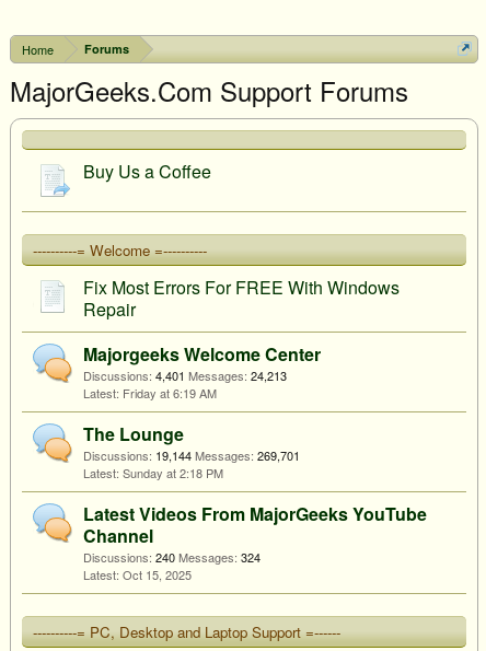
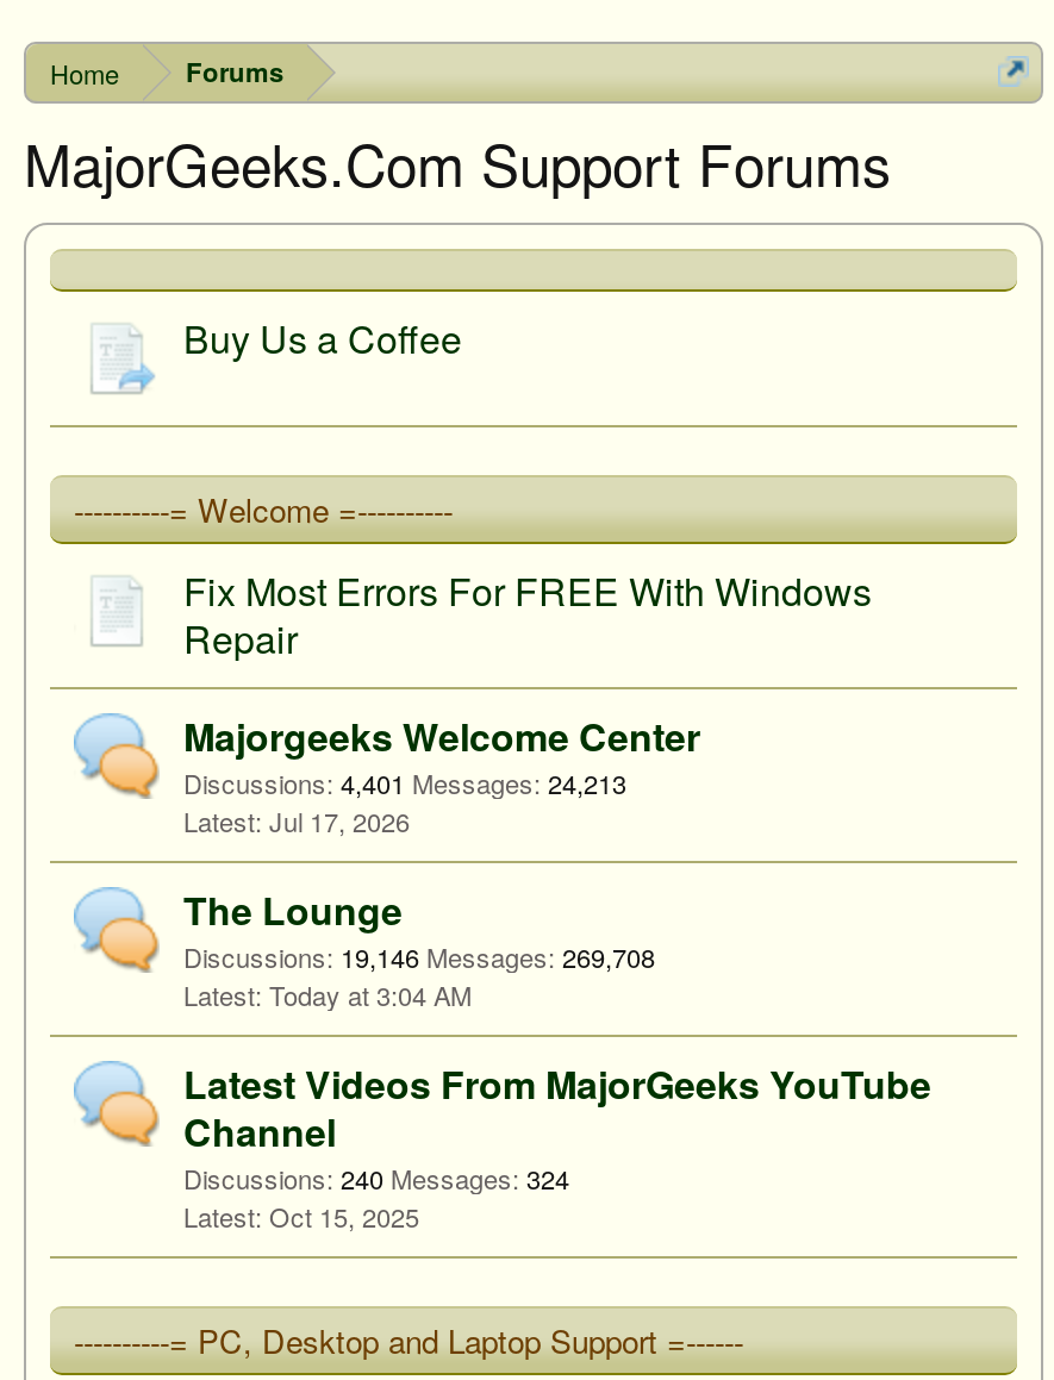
[123,384,217,402] Friday at 6:19 AM -> [269,801,410,839] Jul 17, 2026
[83,446,300,464] Discussions: 19,144 Messages: 269,701 -> [183,937,655,975] Discussions: 19,146 Messages: 269,708
[123,464,223,481] Sunday at 2:18 PM -> [269,975,472,1013] Today at 3:04 AM

